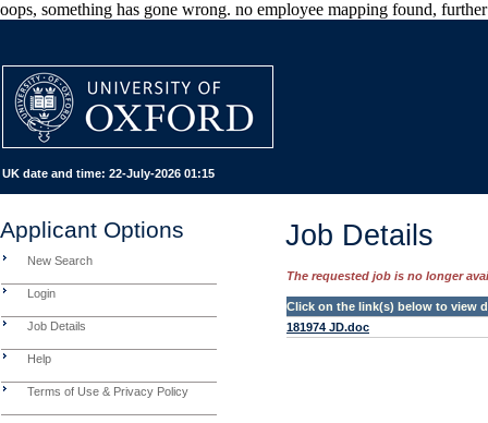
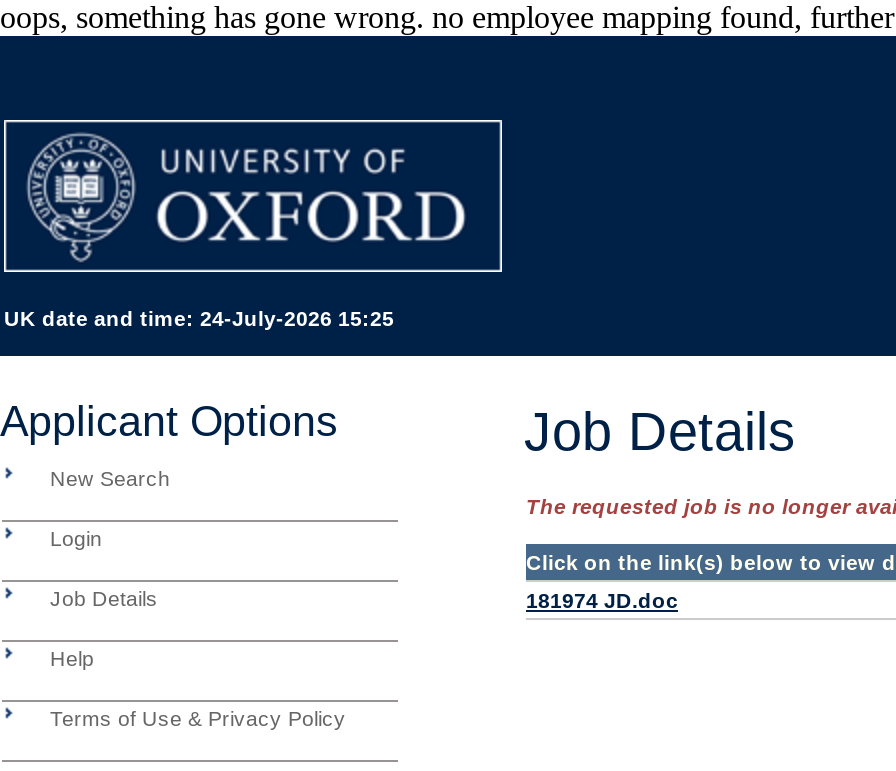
[2,167,215,180] UK date and time: 22-July-2026 01:15 -> [4,306,394,330] UK date and time: 24-July-2026 15:25

